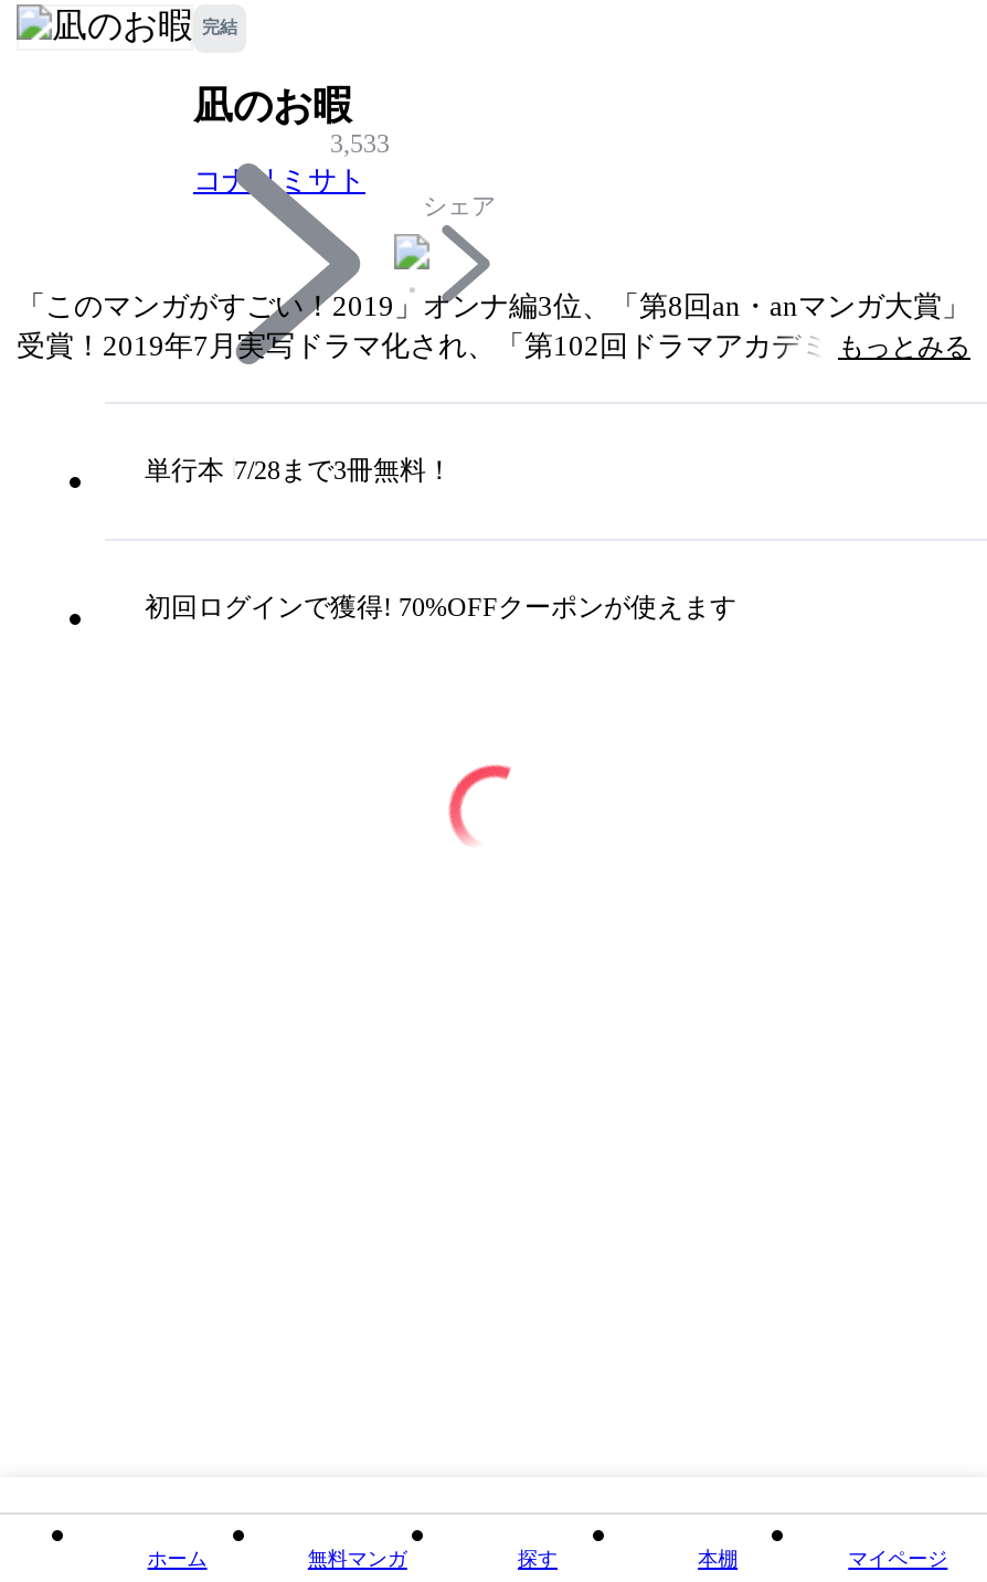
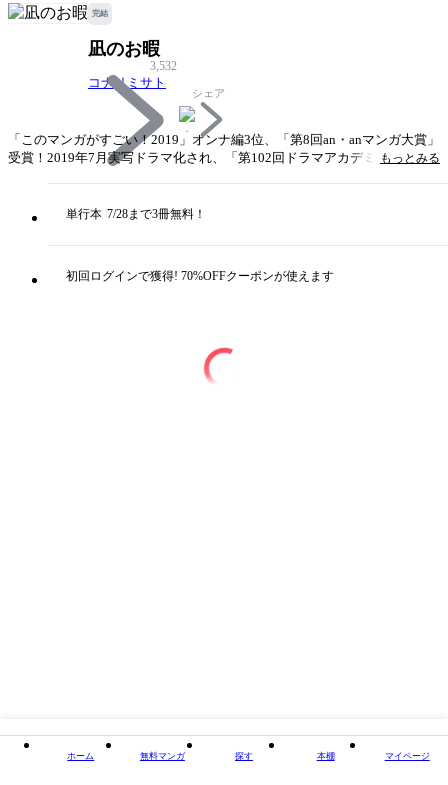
[330,127,390,158] 3,533 -> [150,59,177,73] 3,532

